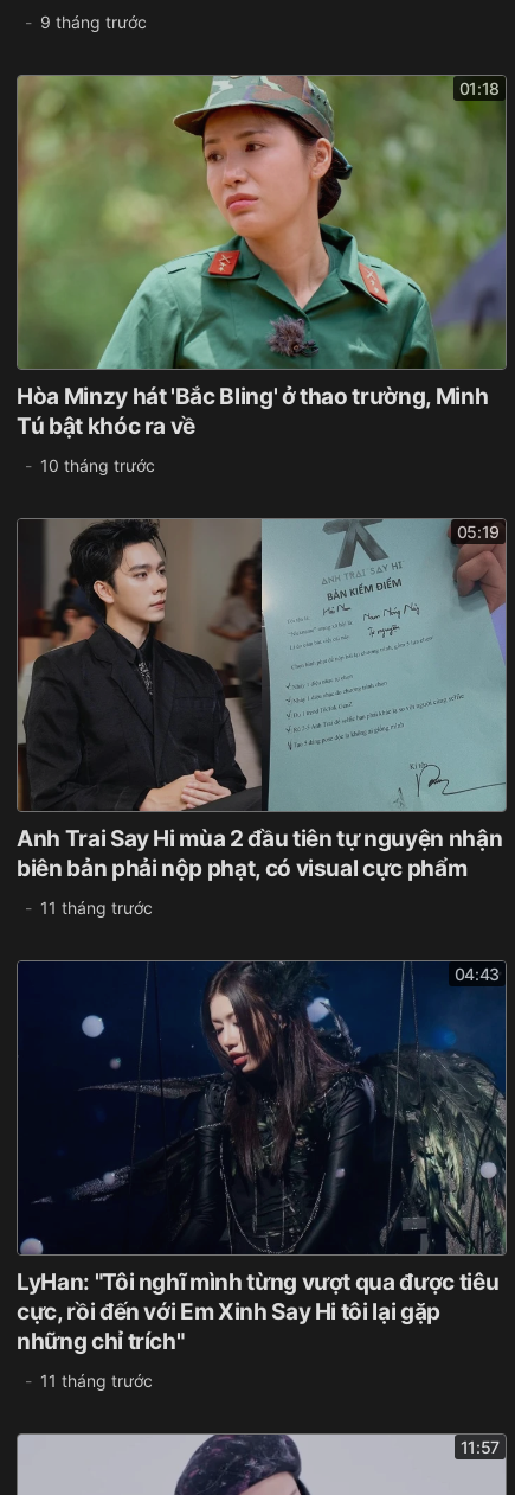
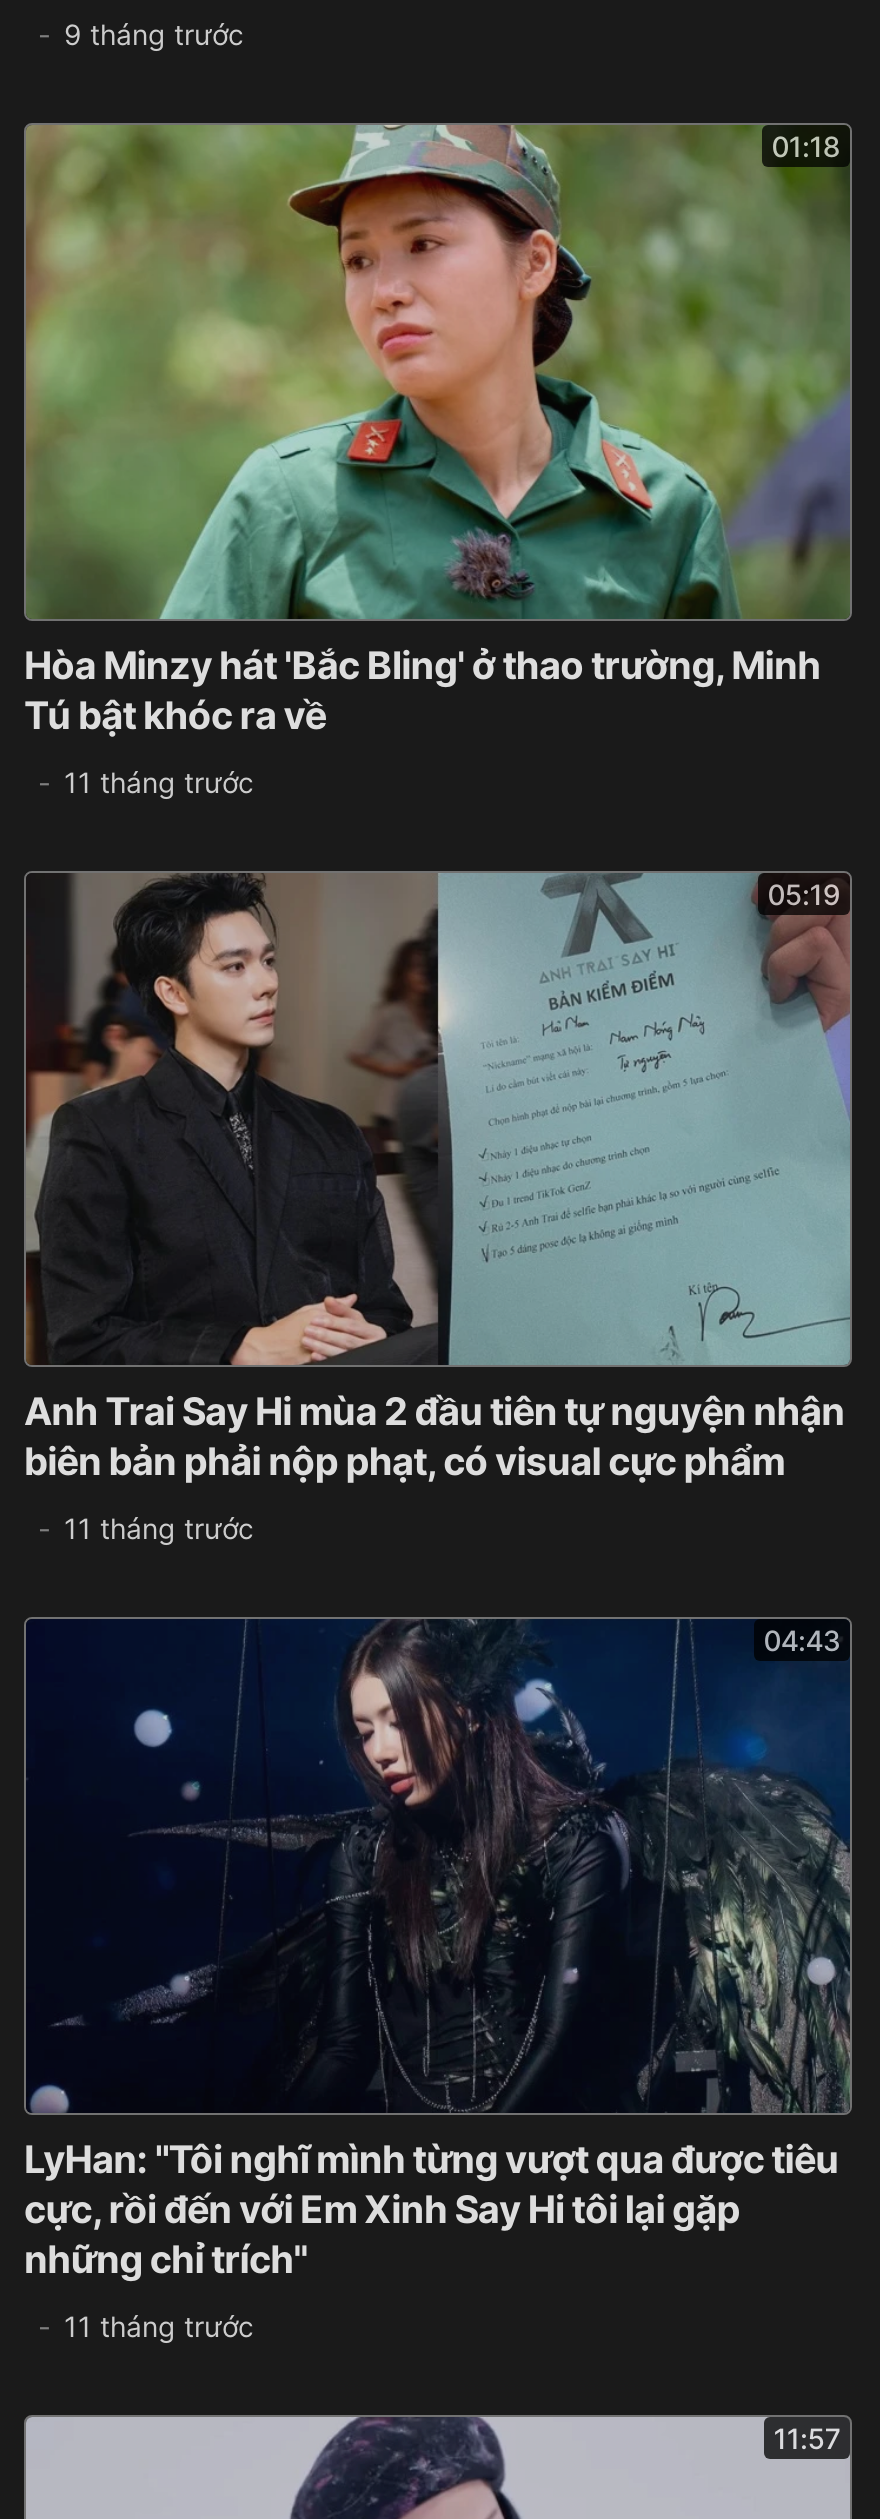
[40,455,155,475] 10 tháng trước -> [64,765,254,799] 11 tháng trước

